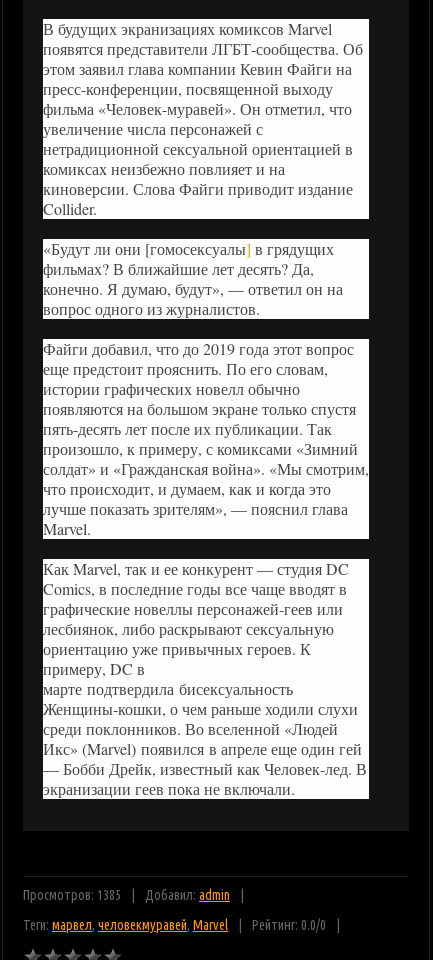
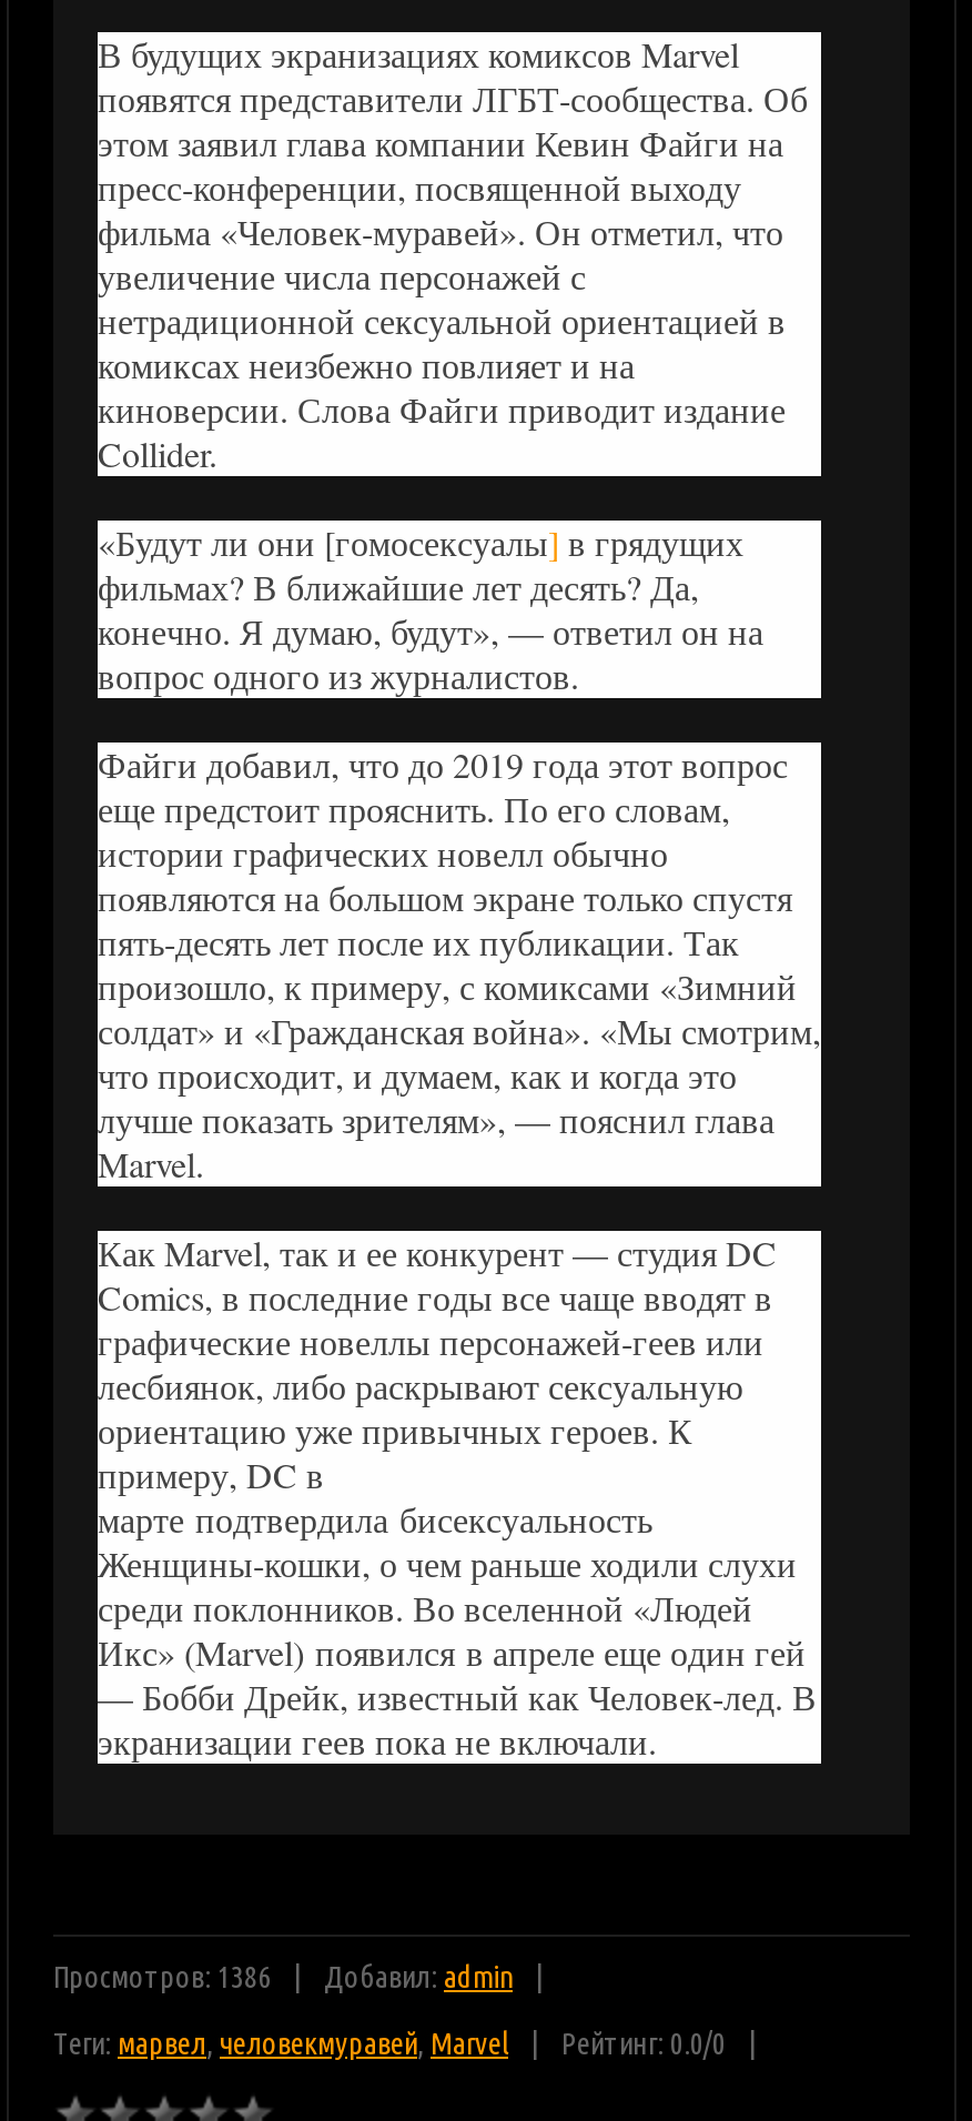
[23,887,230,903] Просмотров: 1385 Добавил: admin -> [53,1959,513,1995] Просмотров: 1386 Добавил: admin

